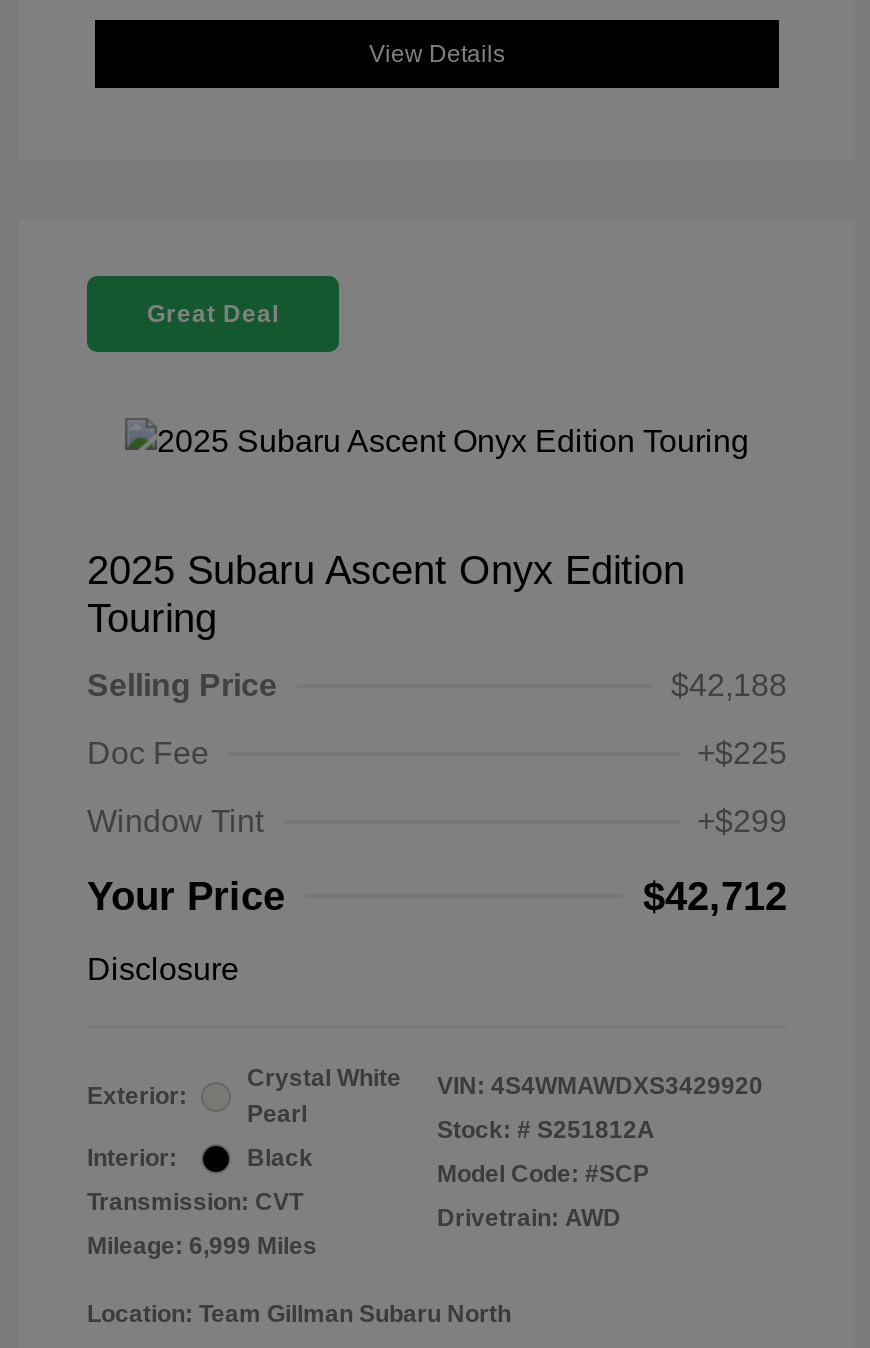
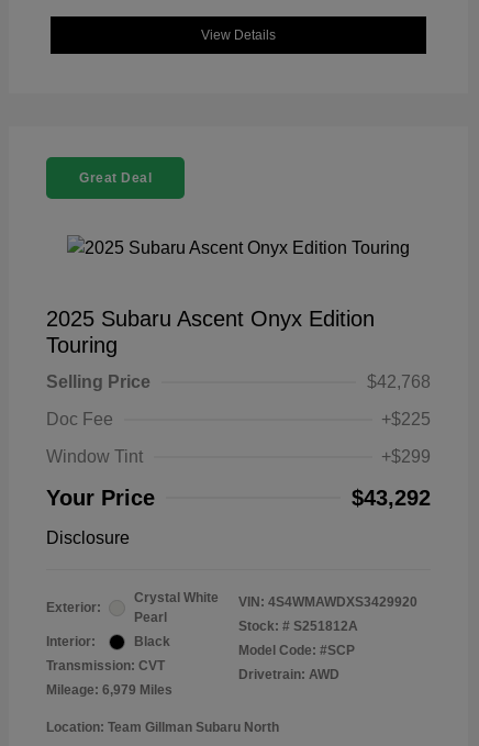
[671,668,787,702] $42,188 -> [367,372,431,391] $42,768
[643,874,787,918] $42,712 -> [352,486,431,510] $43,292
[87,1232,317,1260] Mileage: 6,999 Miles -> [46,682,172,698] Mileage: 6,979 Miles

